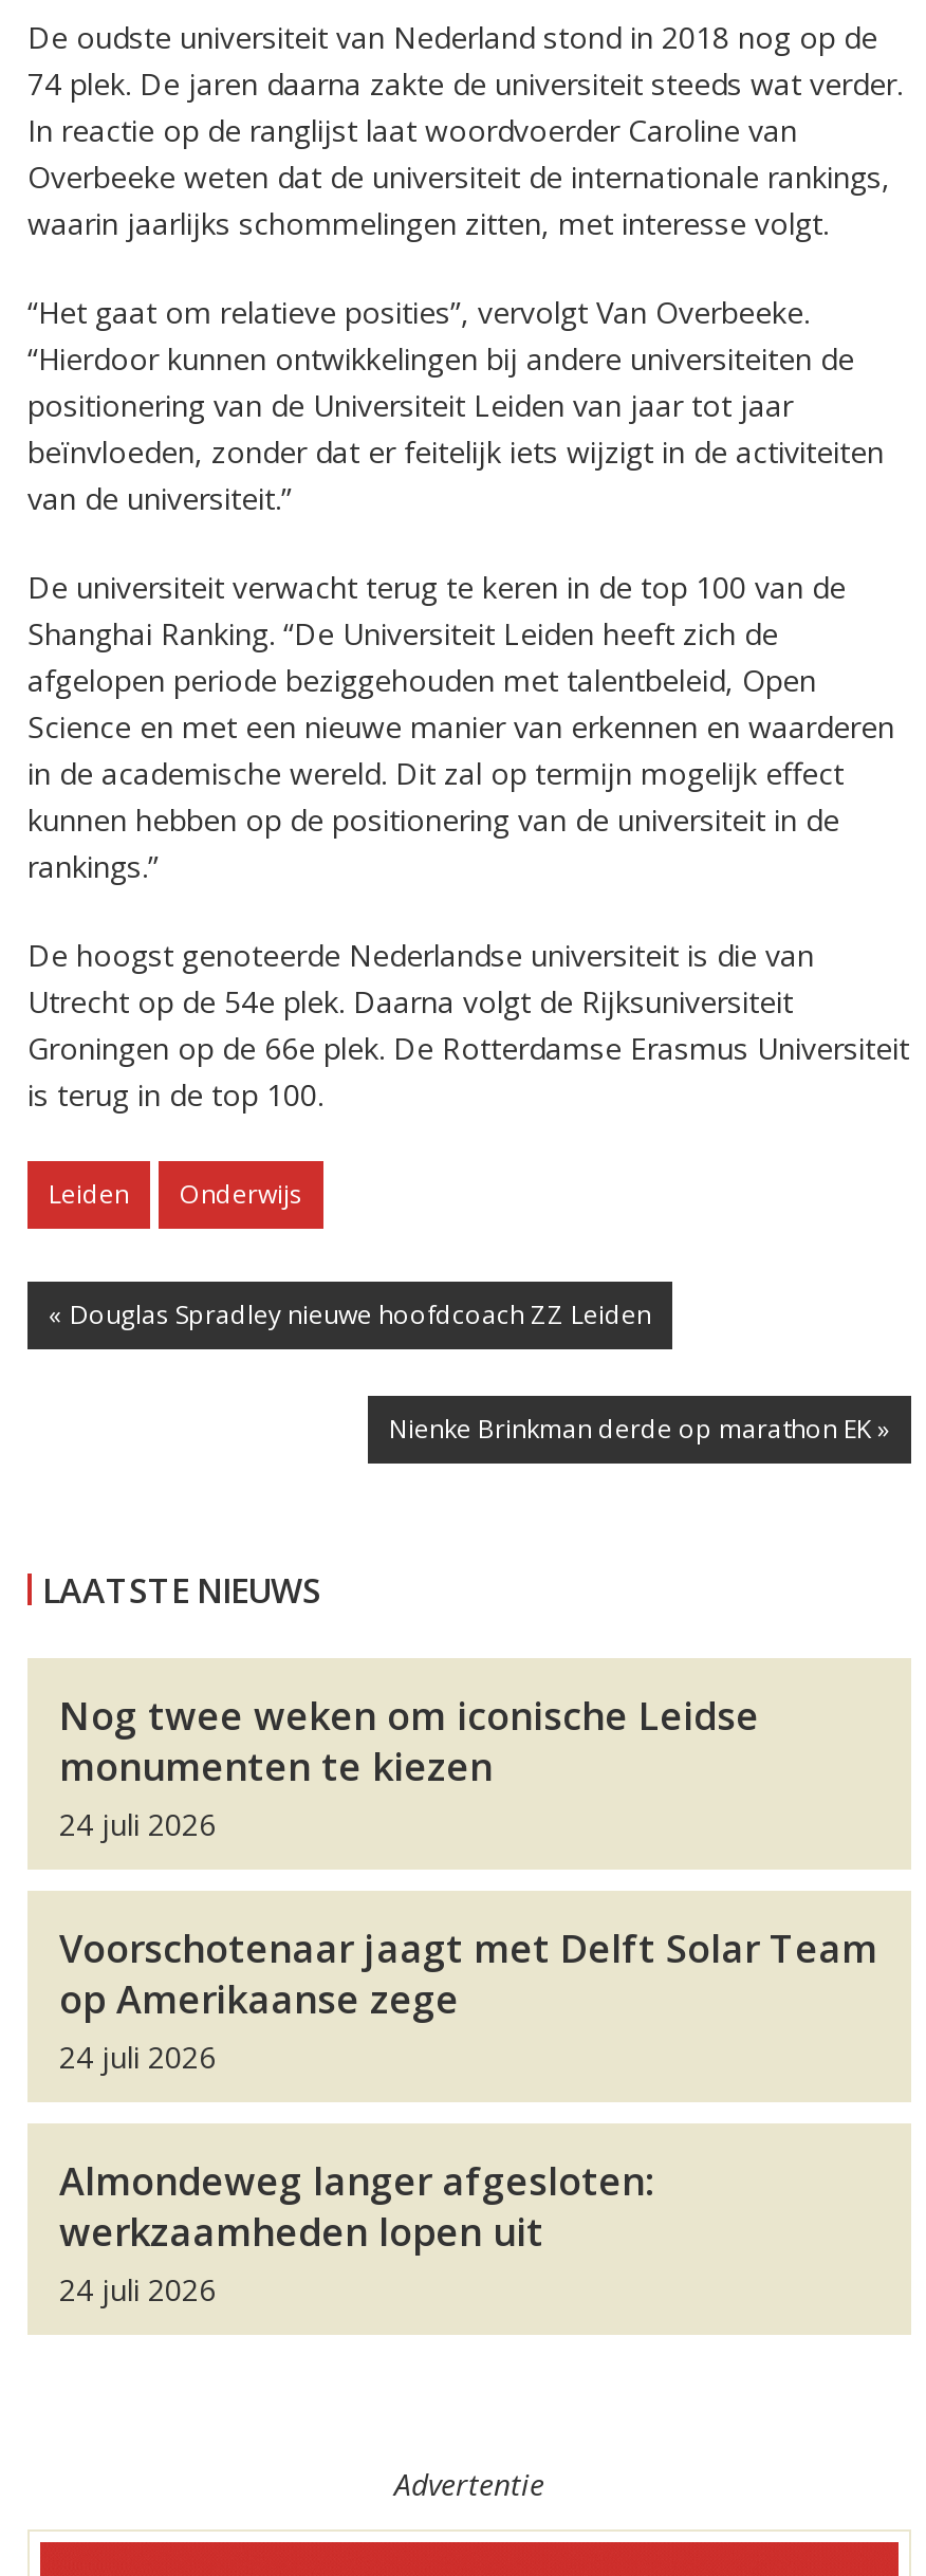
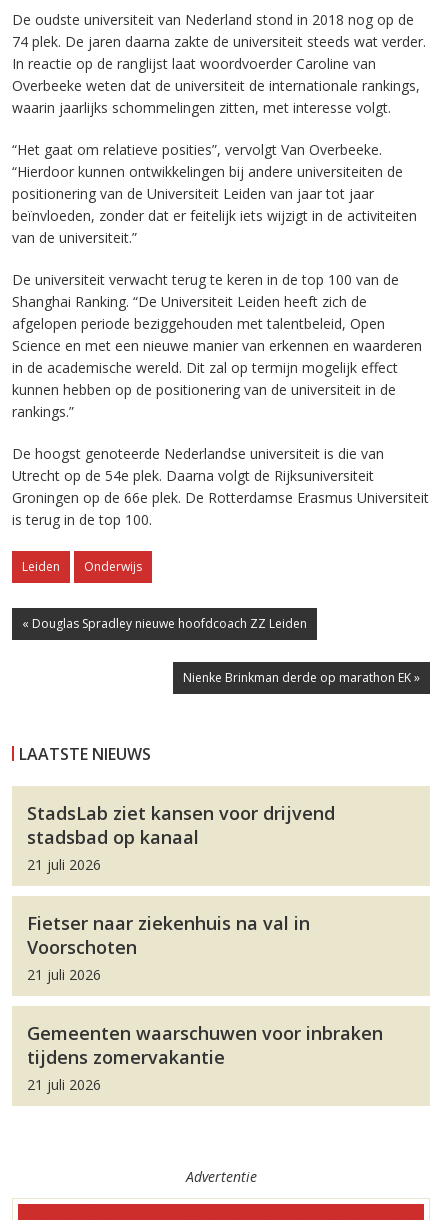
[59,1690,759,1844] Nog twee weken om iconische Leidse | monumenten te kiezen | 24 juli 2026 -> [27,801,335,874] StadsLab ziet kansen voor drijvend | stadsbad op kanaal | 21 juli 2026
[59,1922,877,2077] Voorschotenaar jaagt met Delft Solar Team | op Amerikaanse zege | 24 juli 2026 -> [27,911,310,984] Fietser naar ziekenhuis na val in | Voorschoten | 21 juli 2026
[59,2155,653,2310] Almondeweg langer afgesloten: | werkzaamheden lopen uit | 24 juli 2026 -> [27,1021,383,1094] Gemeenten waarschuwen voor inbraken | tijdens zomervakantie | 21 juli 2026

